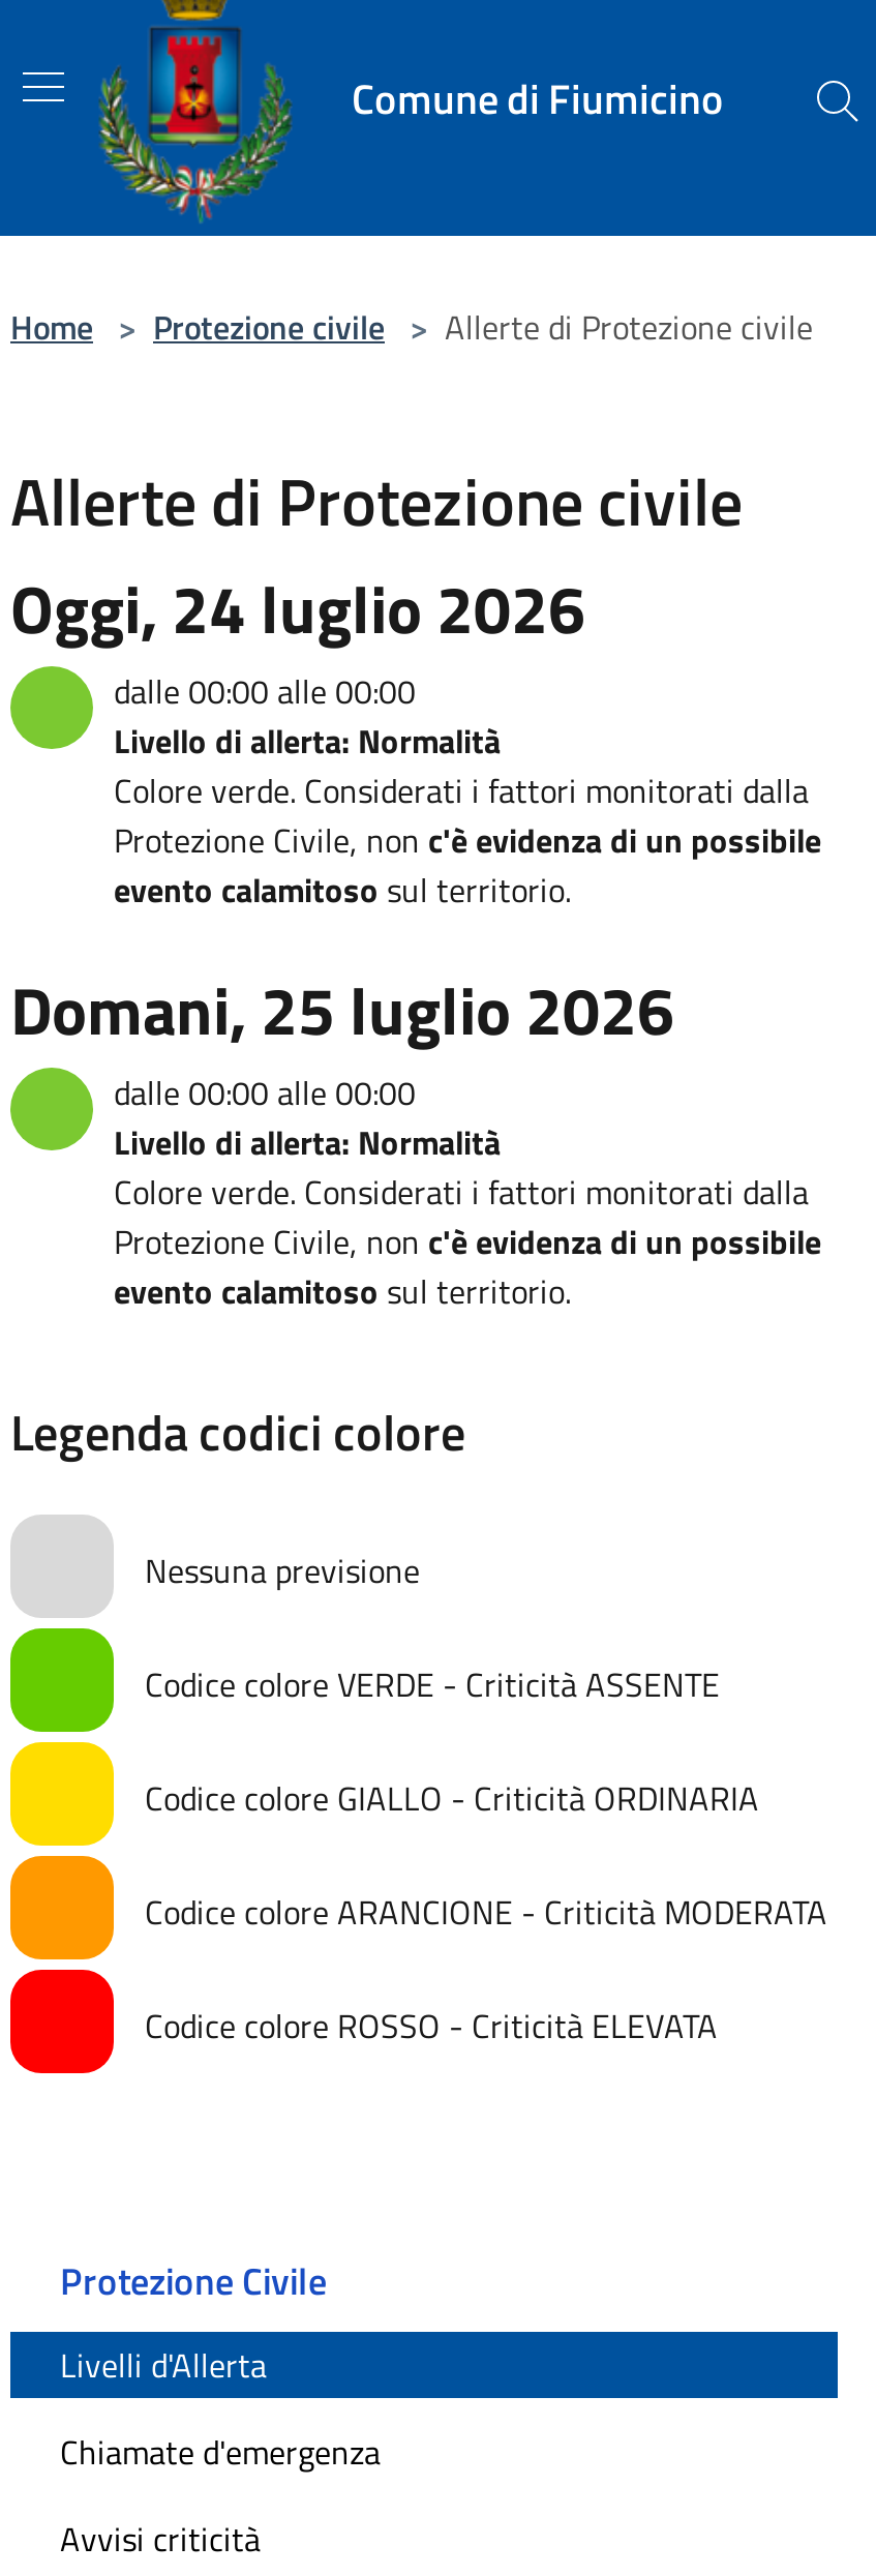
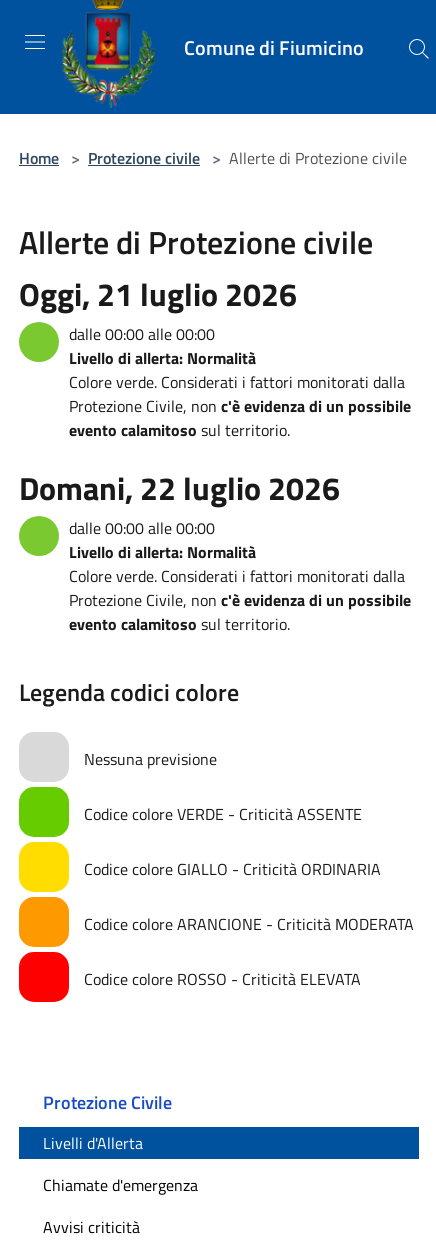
[10,559,585,658] Oggi, 24 luglio 2026 -> [19,270,297,318] Oggi, 21 luglio 2026
[10,960,674,1059] Domani, 25 luglio 2026 -> [19,464,340,512] Domani, 22 luglio 2026

